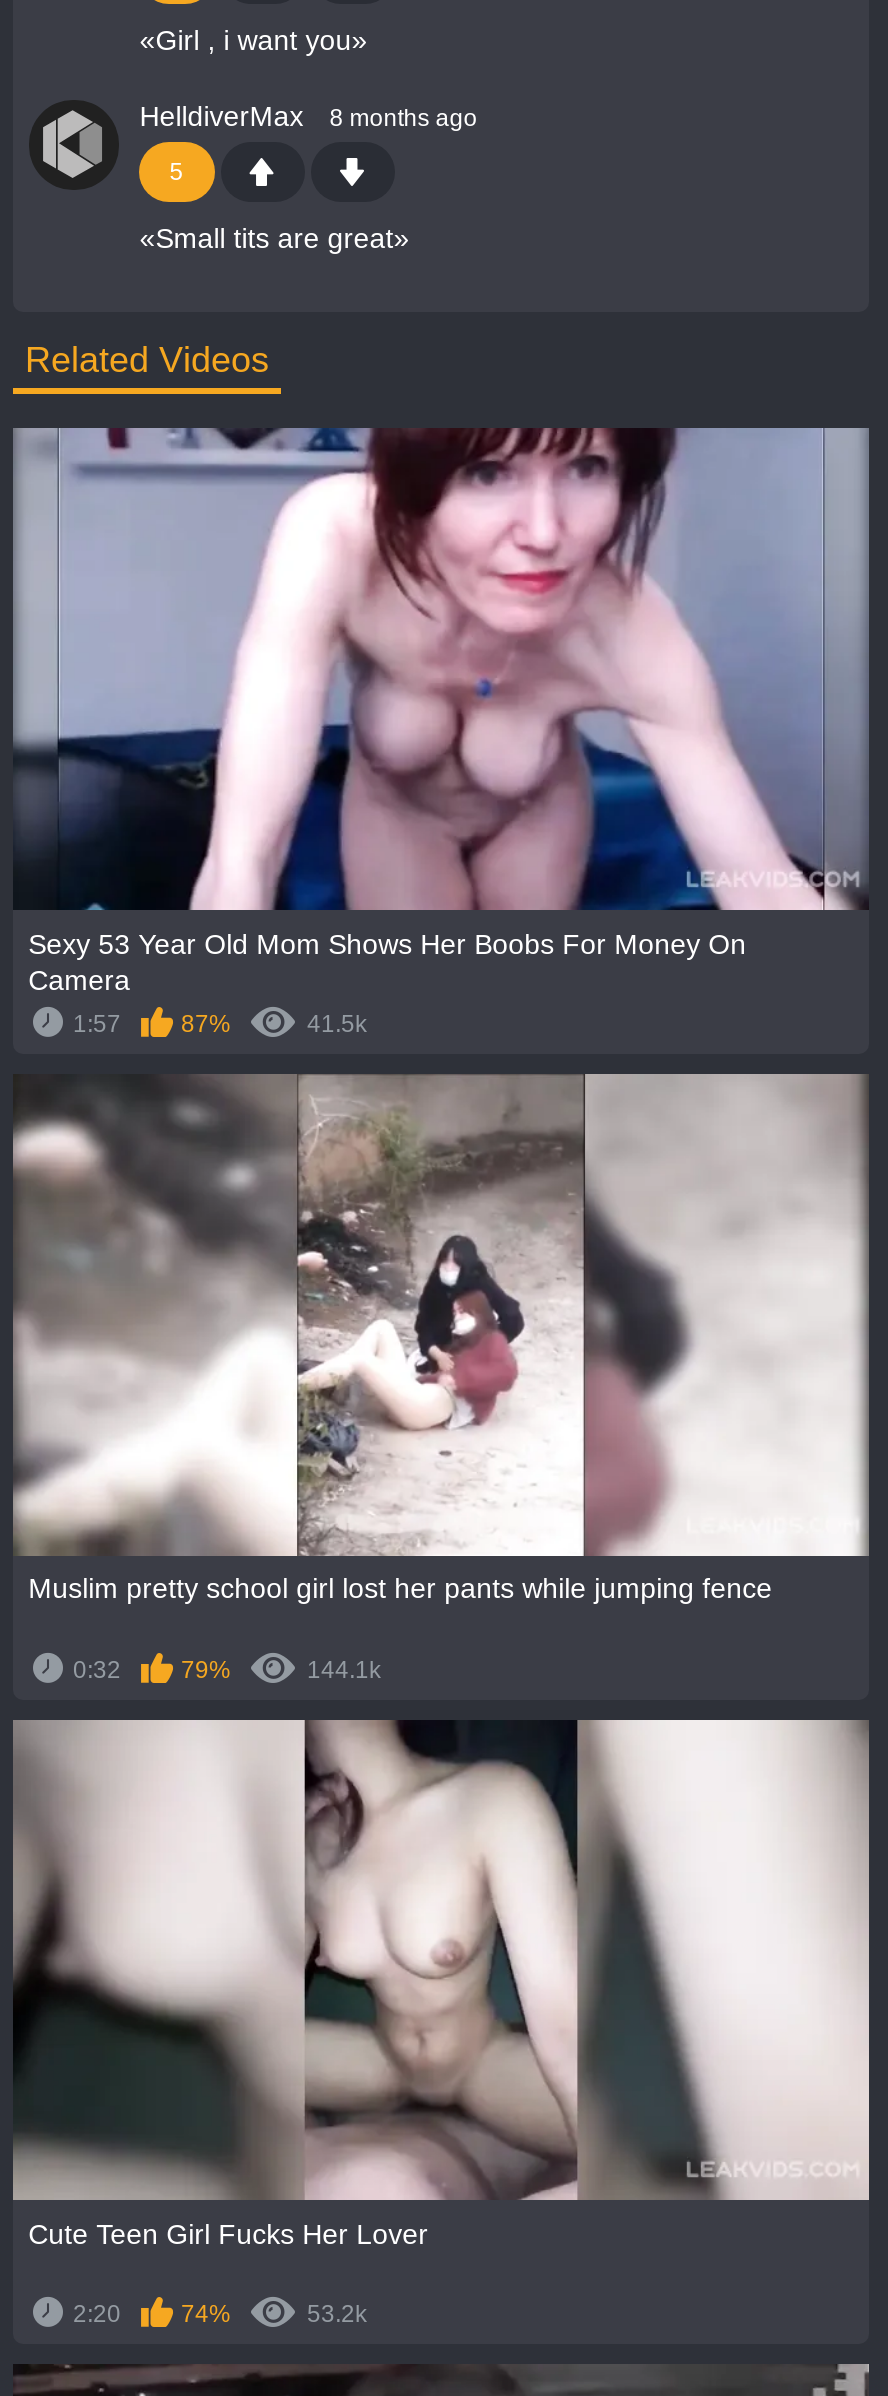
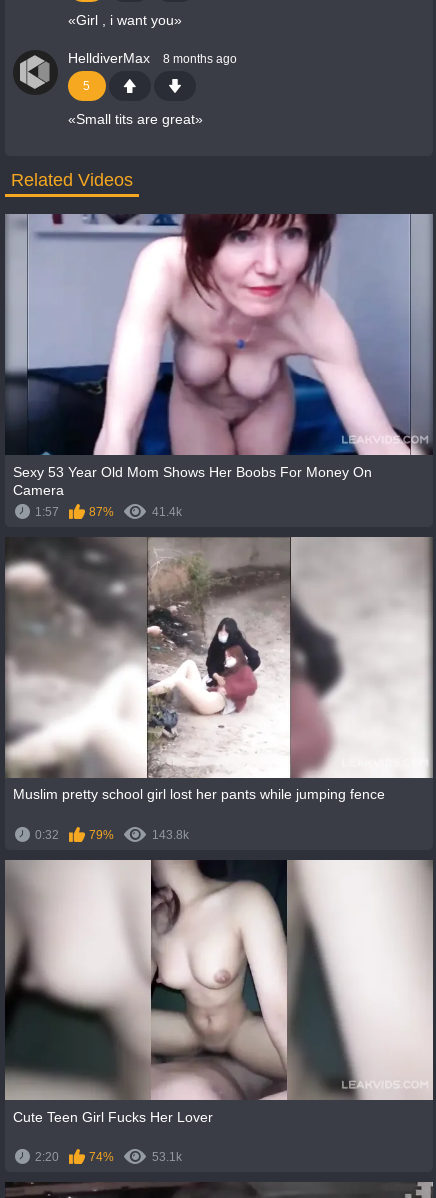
[307,1010,367,1038] 41.5k -> [152,505,182,519] 41.4k
[307,1655,381,1683] 144.1k -> [152,828,189,842] 143.8k
[307,2301,367,2329] 53.2k -> [152,1150,182,1164] 53.1k

